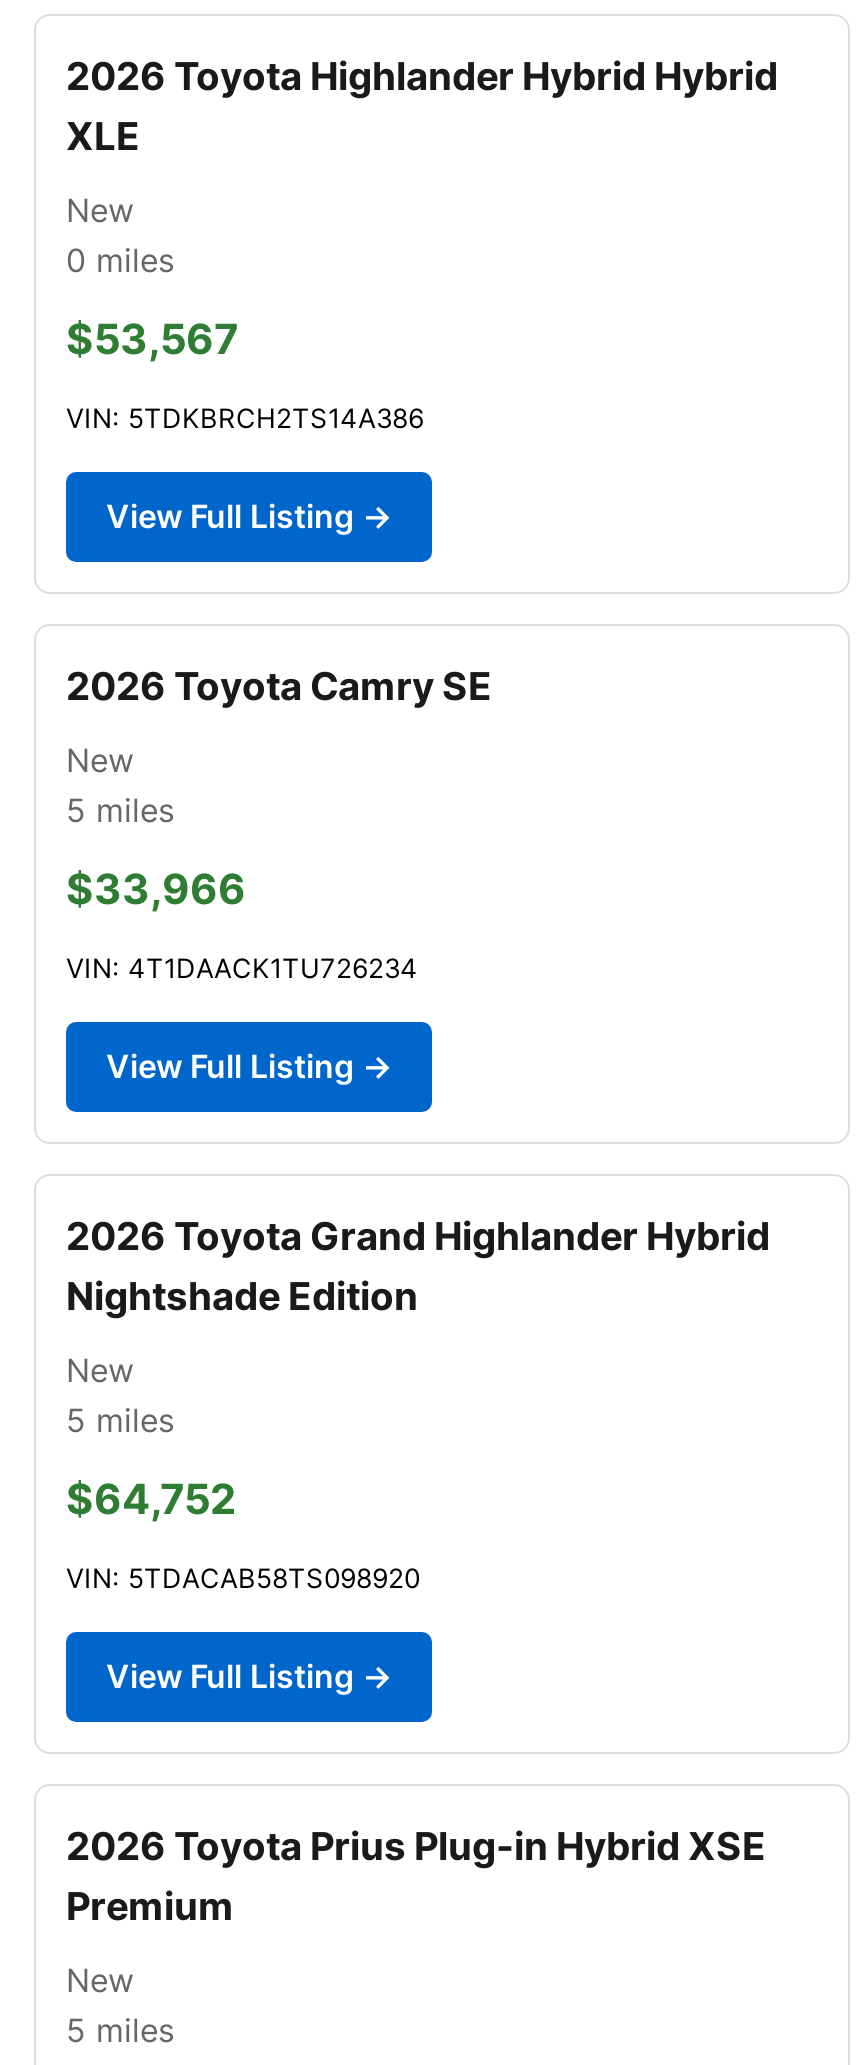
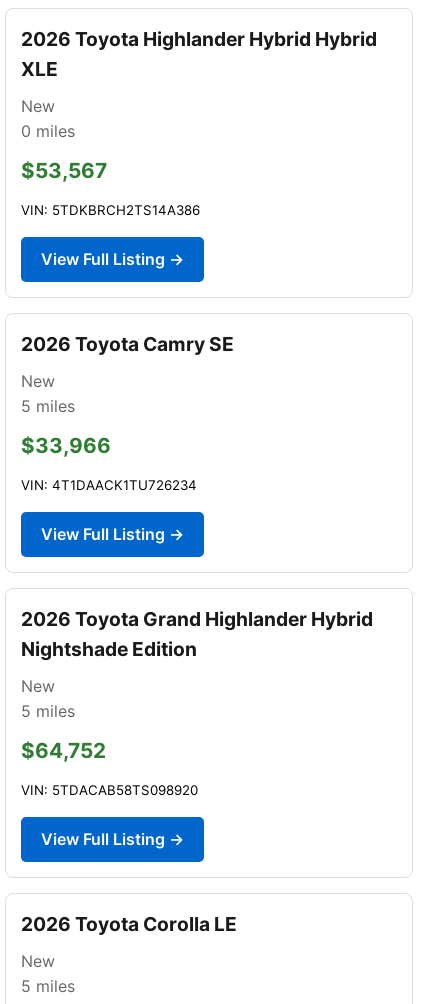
[66,1822,766,1930] 2026 Toyota Prius Plug-in Hybrid XSE | Premium -> [21,912,237,936] 2026 Toyota Corolla LE

